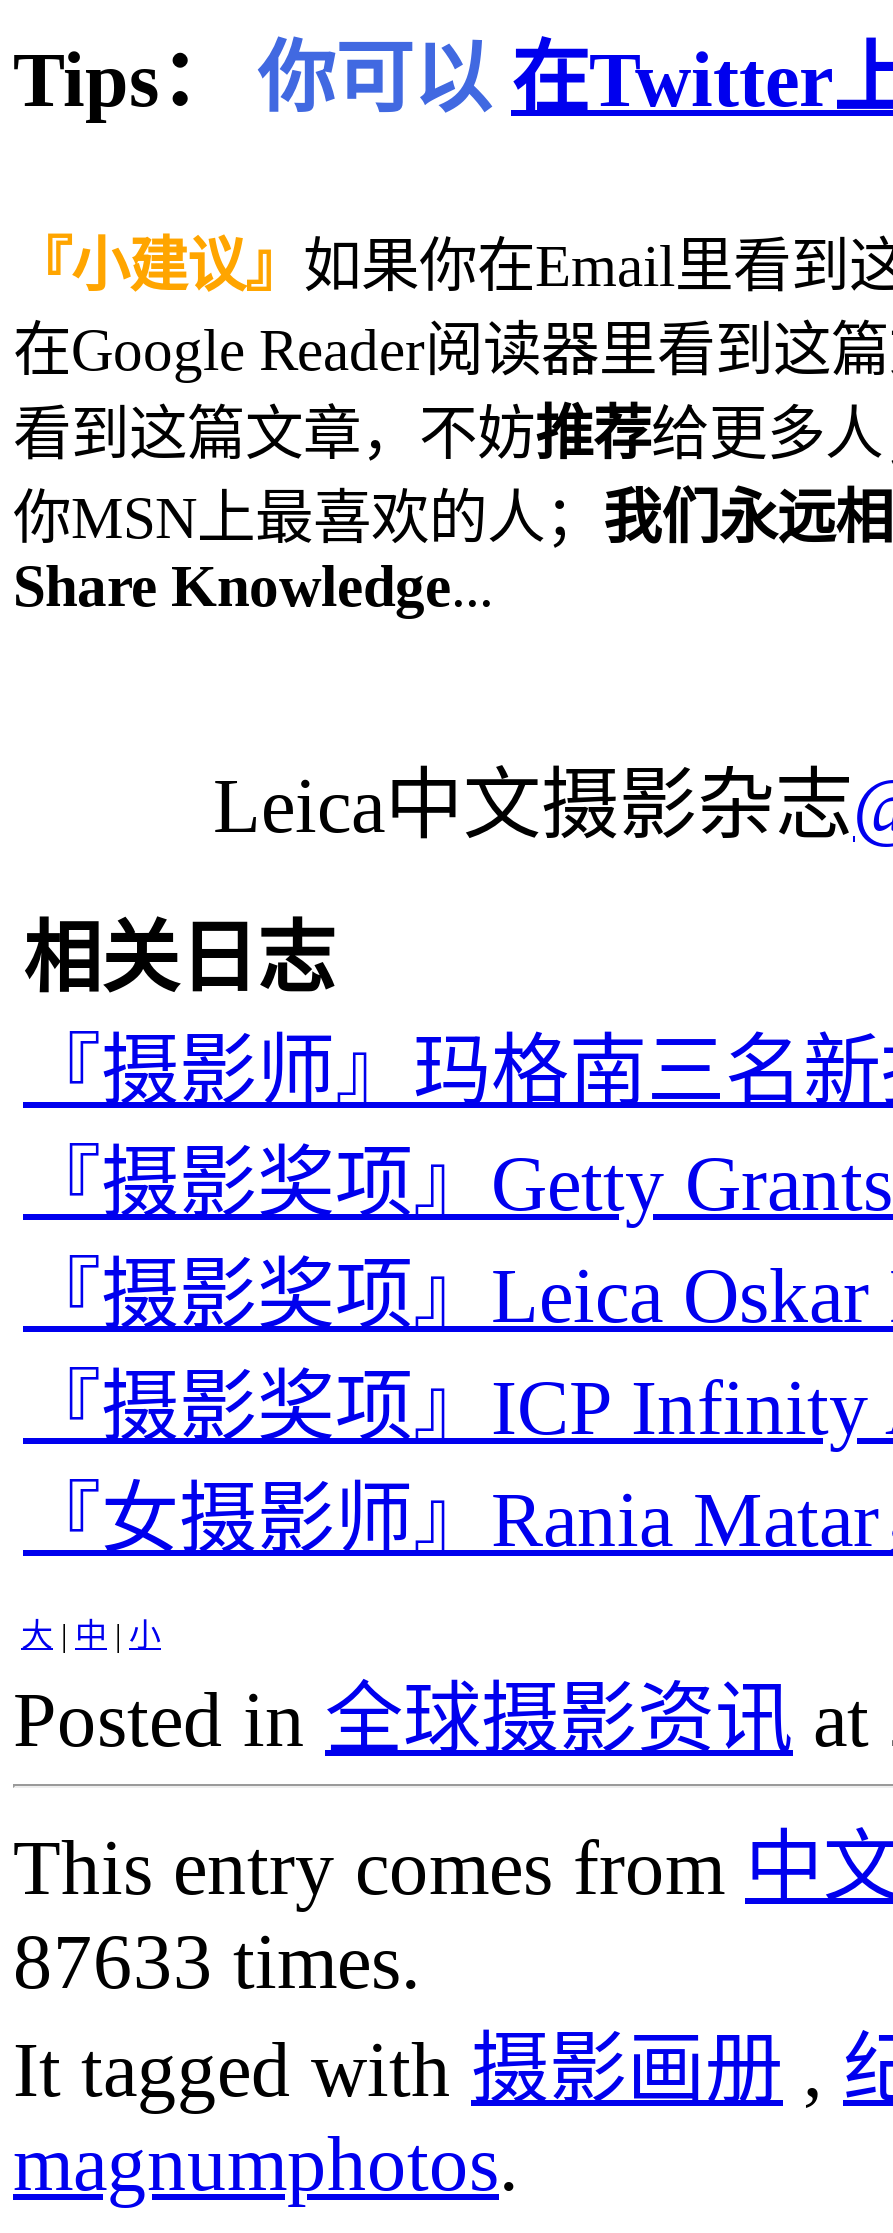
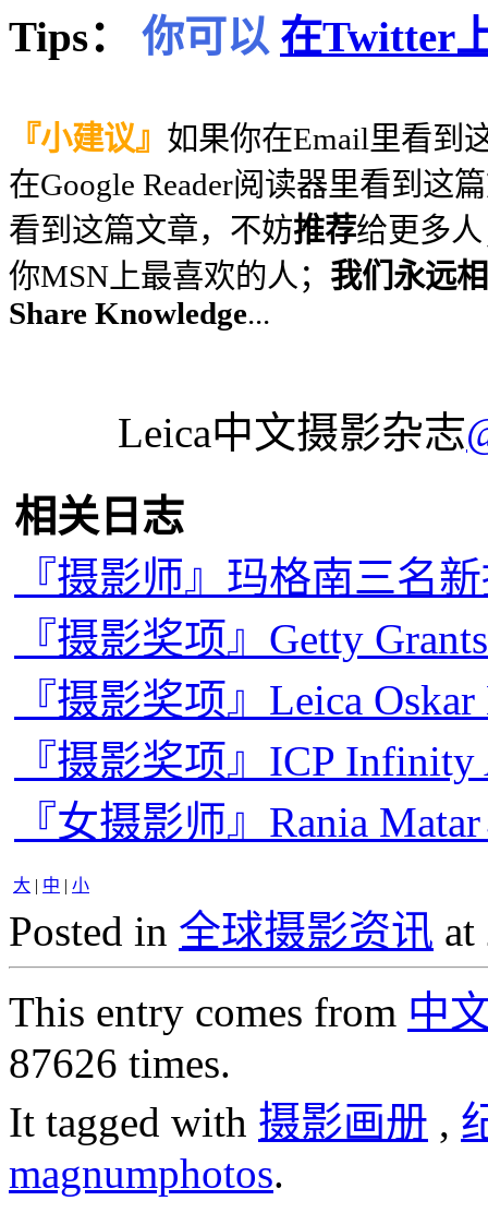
[13,1918,421,2004] 87633 times. -> [9,1039,231,1086] 87626 times.

